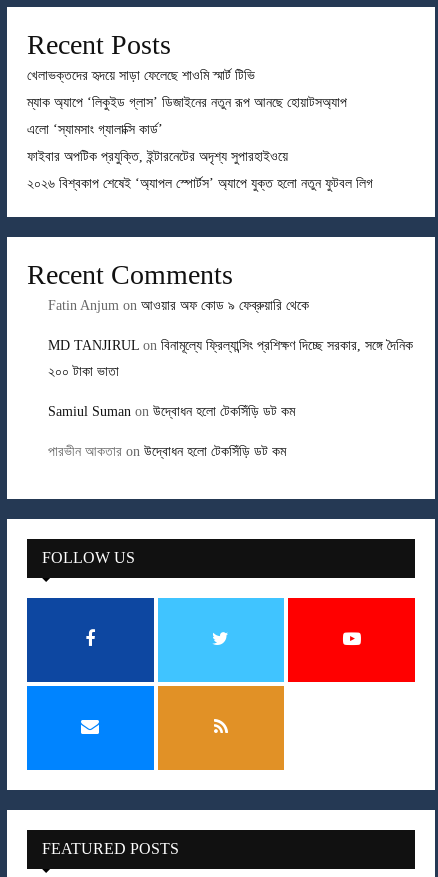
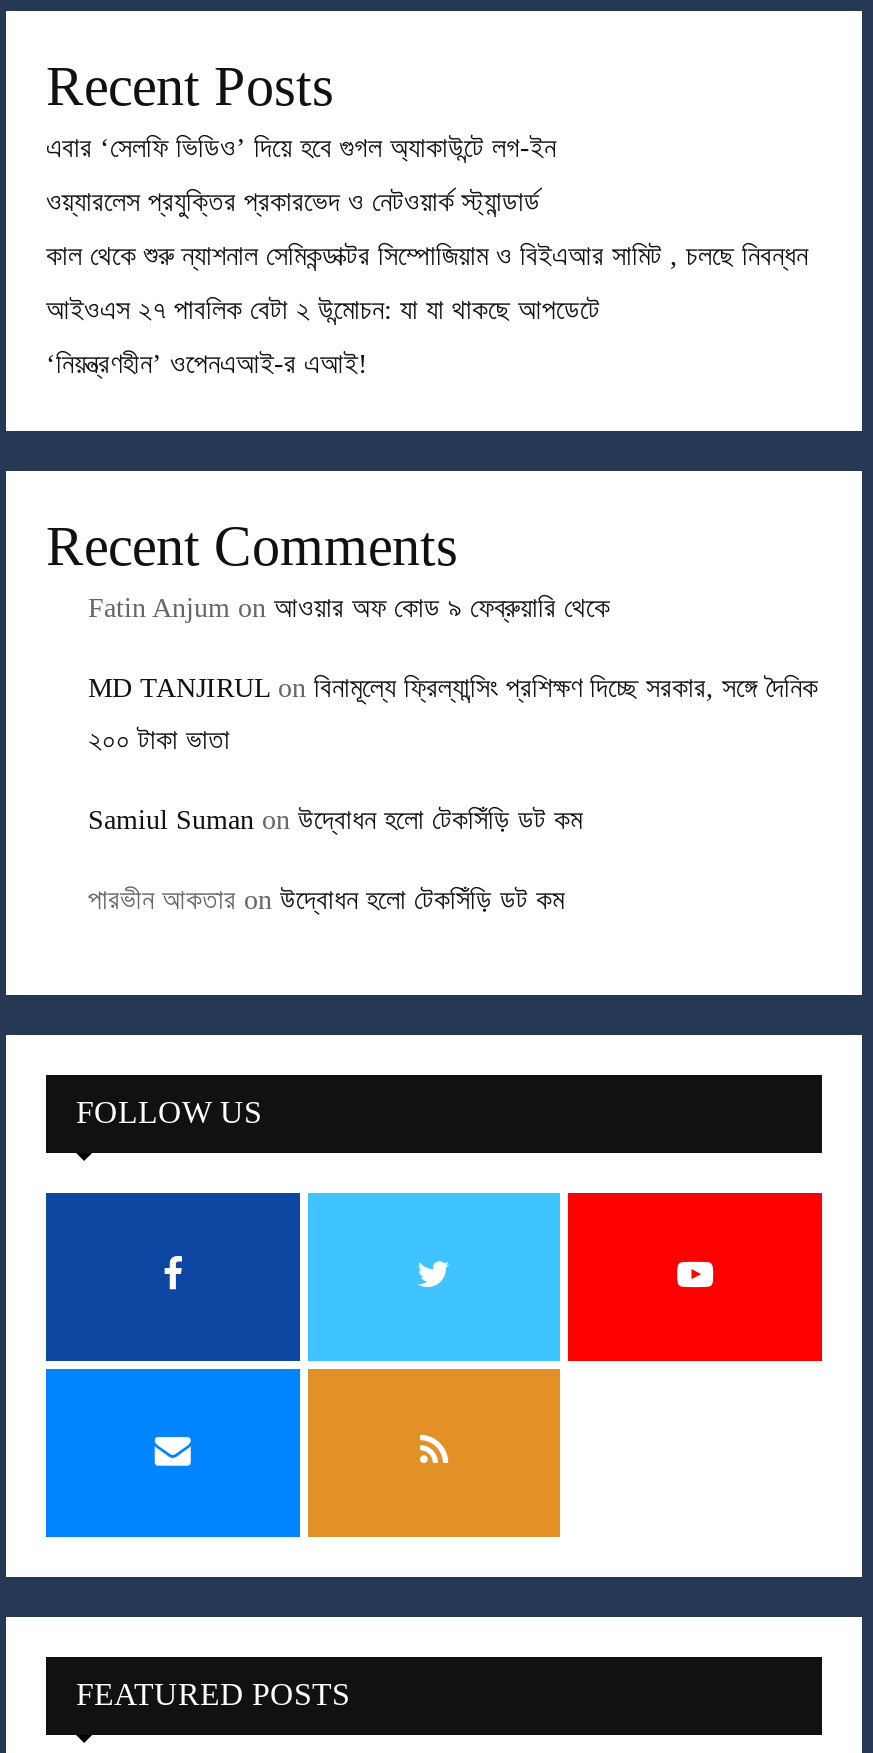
[27,68,255,83] খেলাভক্তদের হৃদয়ে সাড়া ফেলেছে শাওমি স্মার্ট টিভি -> [46,132,556,162] এবার ‘সেলফি ভিডিও’ দিয়ে হবে গুগল অ্যাকাউন্টে লগ-ইন
[27,95,347,110] ম্যাক অ্যাপে ‘লিকুইড গ্লাস’ ডিজাইনের নতুন রূপ আনছে হোয়াটসঅ্যাপ -> [46,186,540,216] ওয়্যারলেস প্রযুক্তির প্রকারভেদ ও নেটওয়ার্ক স্ট্যান্ডার্ড
[27,122,163,137] এলো ‘স্যামসাং গ্যালাক্সি কার্ড’ -> [46,240,808,270] কাল থেকে শুরু ন্যাশনাল সেমিকন্ডাক্টর সিম্পোজিয়াম ও বিইএআর সামিট , চলছে নিবন্ধন
[27,149,288,164] ফাইবার অপটিক প্রযুক্তি, ইন্টারনেটের অদৃশ্য সুপারহাইওয়ে -> [46,294,600,324] আইওএস ২৭ পাবলিক বেটা ২ উন্মোচন: যা যা থাকছে আপডেটে
[27,176,373,191] ২০২৬ বিশ্বকাপ শেষেই ‘অ্যাপল স্পোর্টস’ অ্যাপে যুক্ত হলো নতুন ফুটবল লিগ -> [46,348,368,378] ‘নিয়ন্ত্রণহীন’ ওপেনএআই-র এআই!

